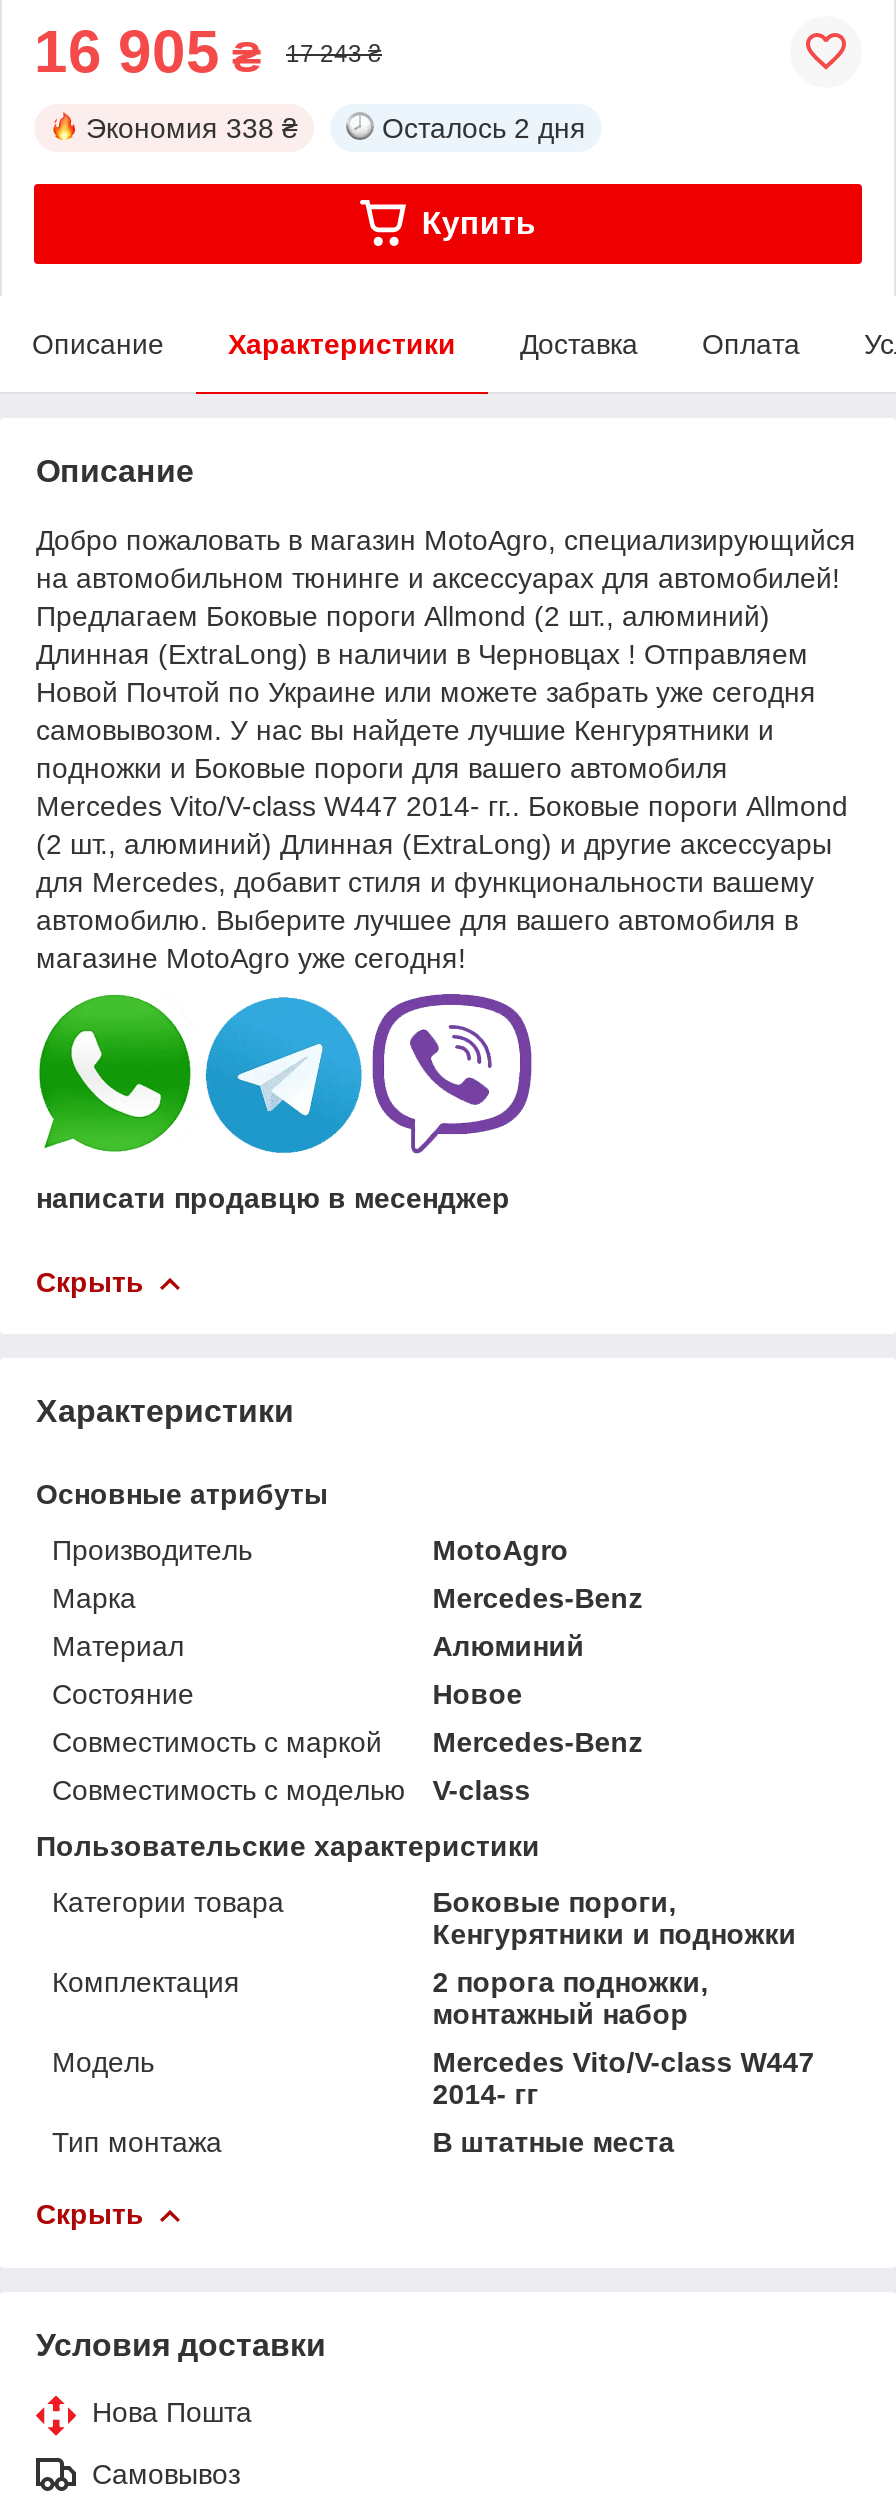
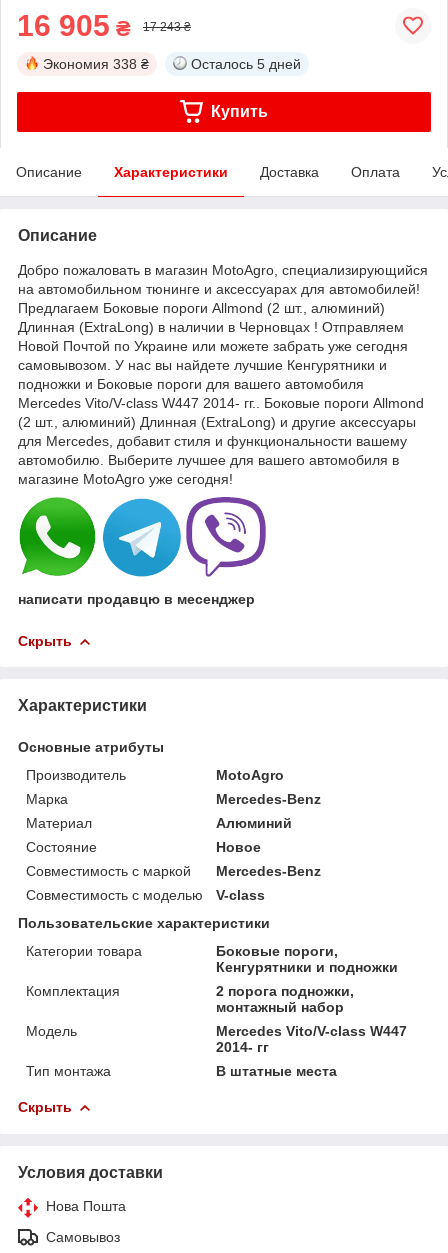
[382,112,586,144] Осталось 2 дня -> [191,56,301,72] Осталось 5 дней

